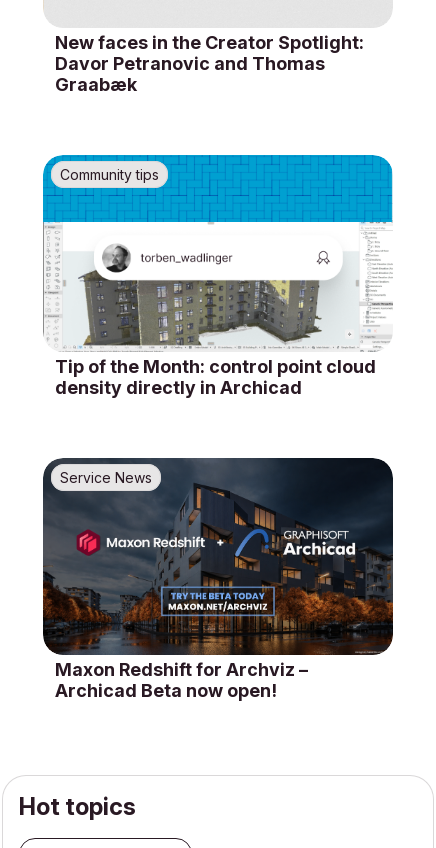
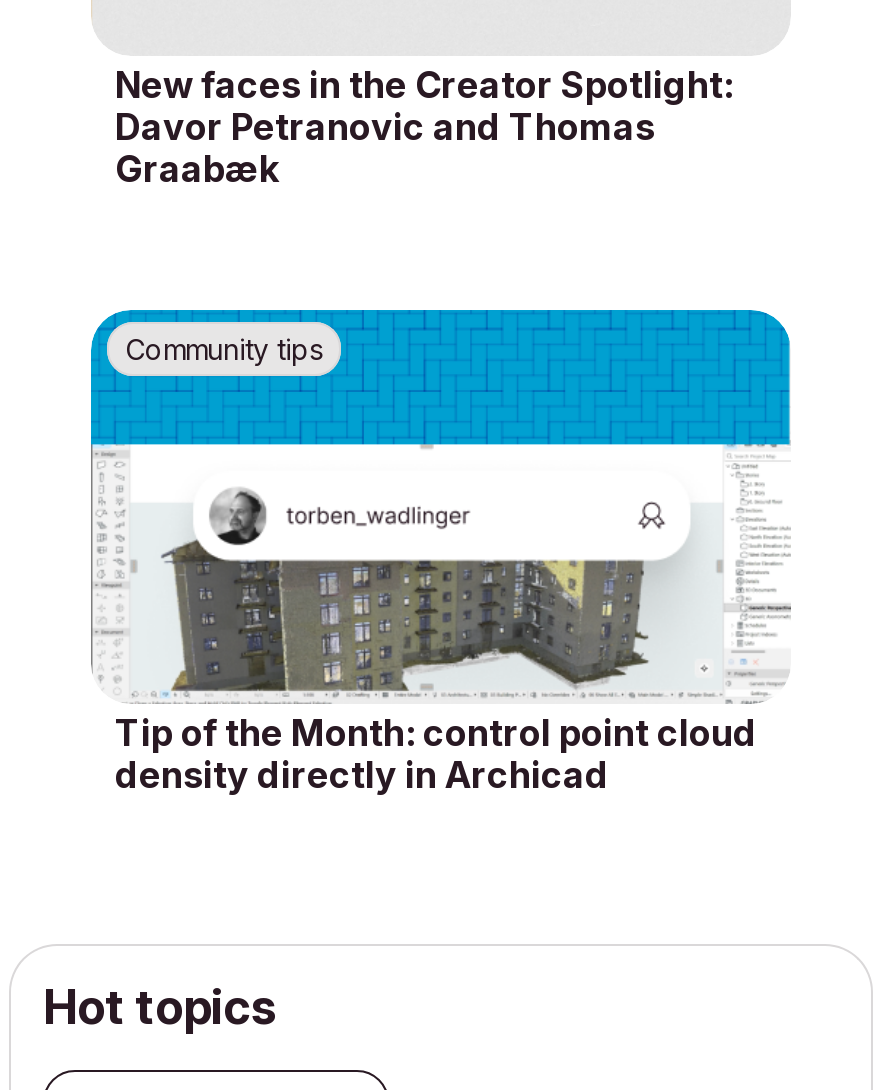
[42,457,394,656] [image] | Service News -> none
[55,659,308,701] Maxon Redshift for Archviz – | Archicad Beta now open! -> none

